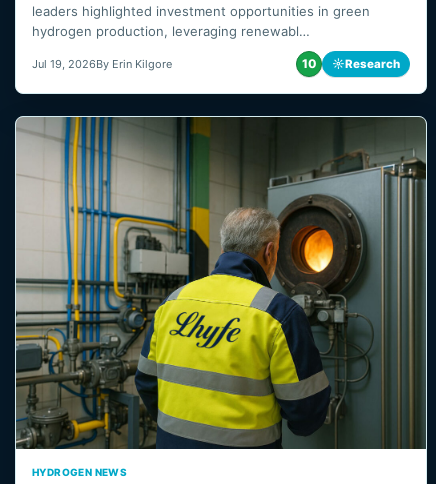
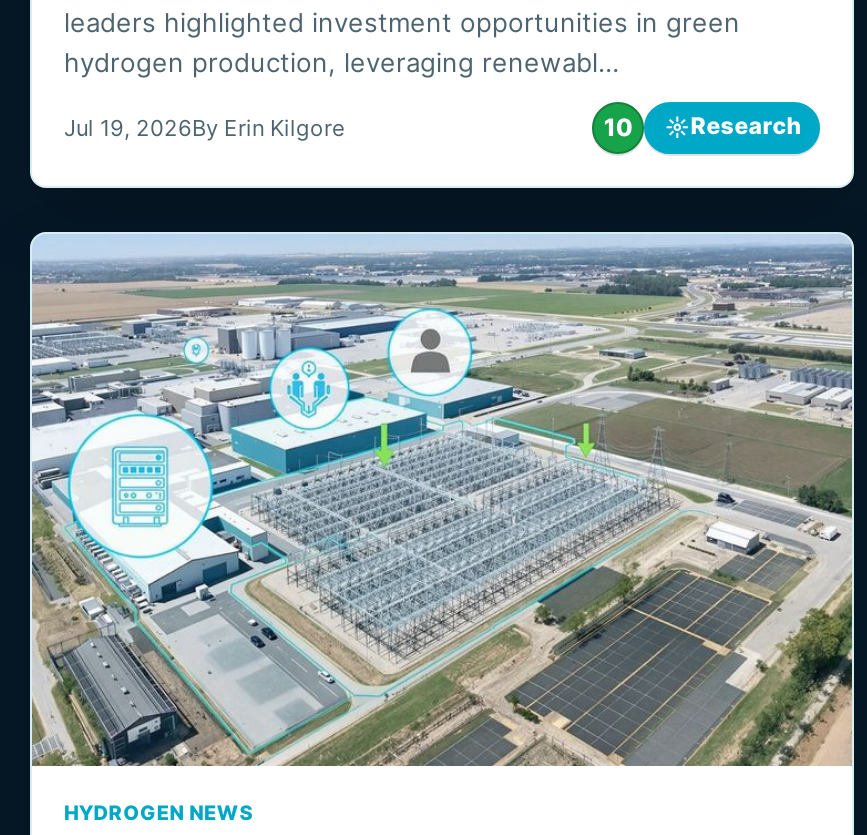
[15,116,427,450] [image] -> [30,232,854,768] [image]

